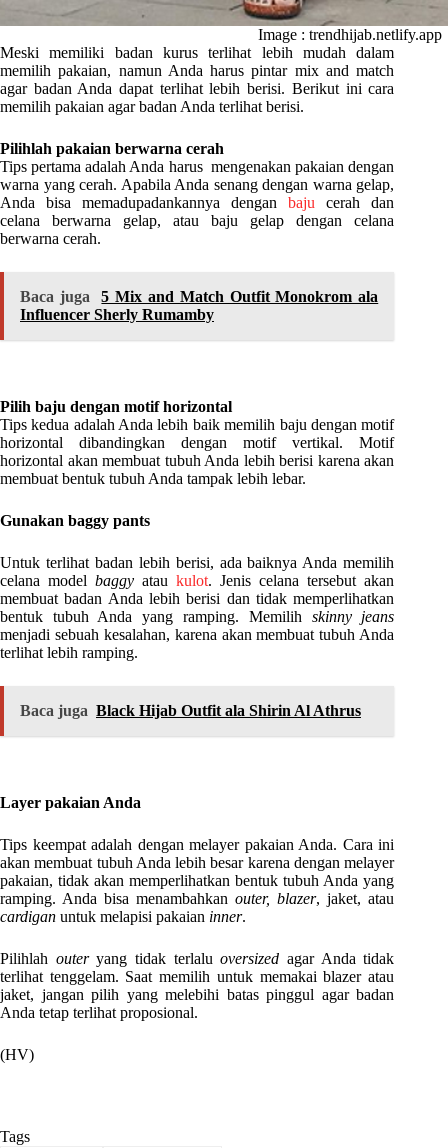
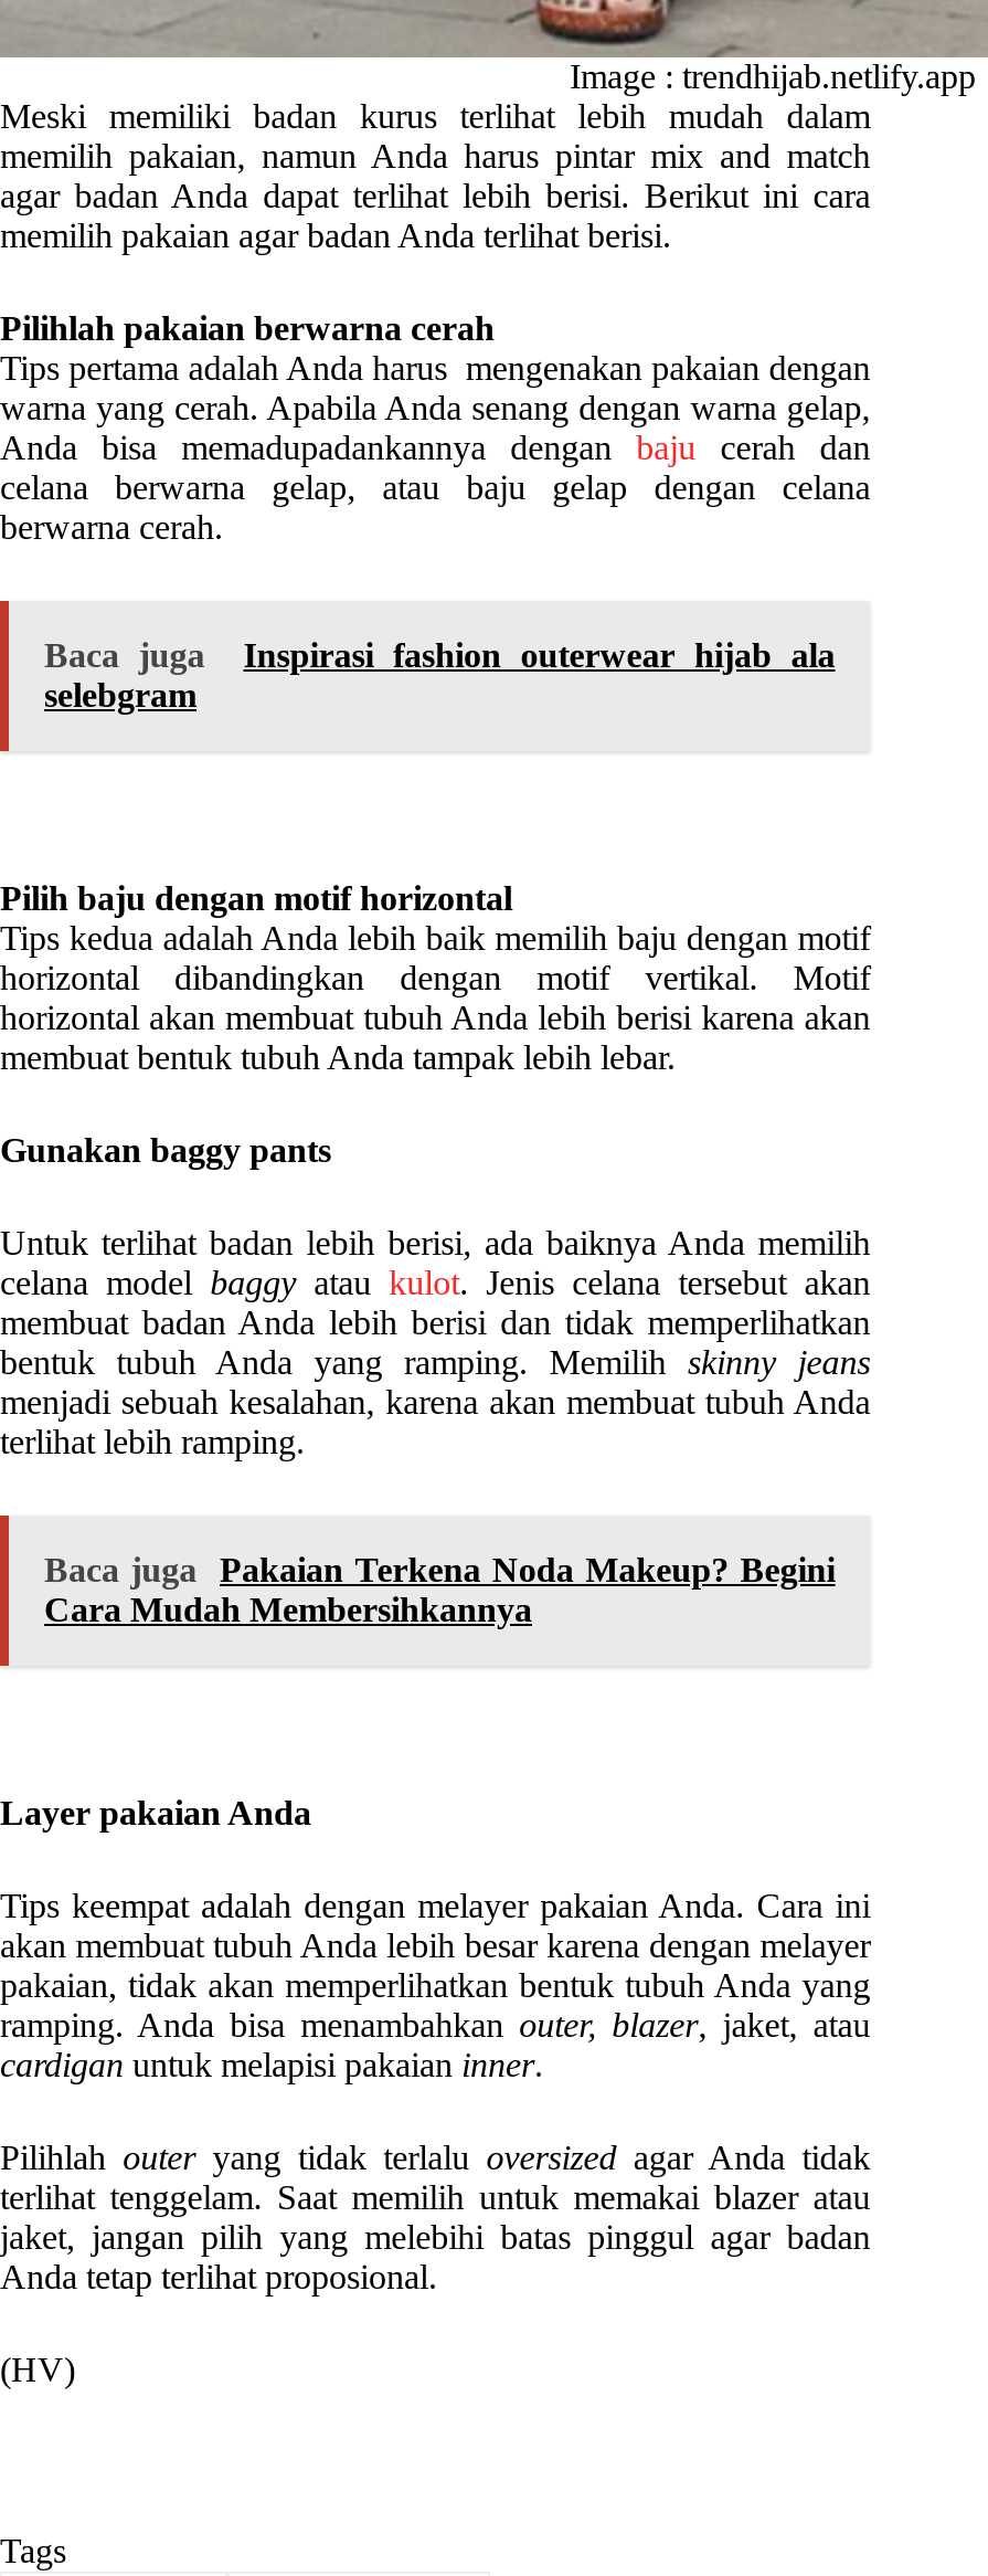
[20,288,378,323] 5 Mix and Match Outfit Monokrom ala | Influencer Sherly Rumamby -> [44,637,835,714] Inspirasi fashion outerwear hijab ala | selebgram
[20,702,361,719] Baca juga Black Hijab Outfit ala Shirin Al Athrus -> [44,1551,835,1629] Baca juga | Pakaian Terkena Noda Makeup? Begini | Cara Mudah Membersihkannya

